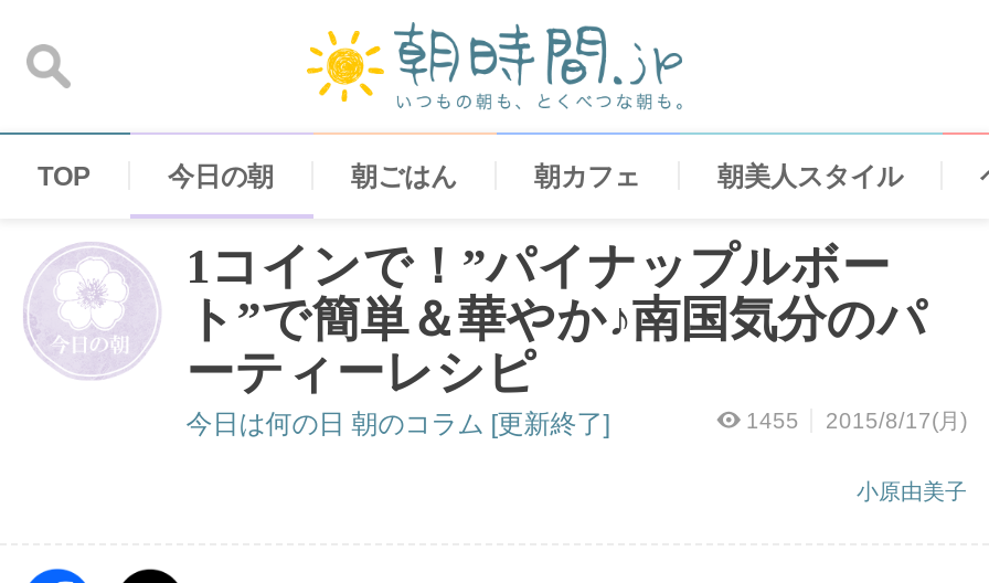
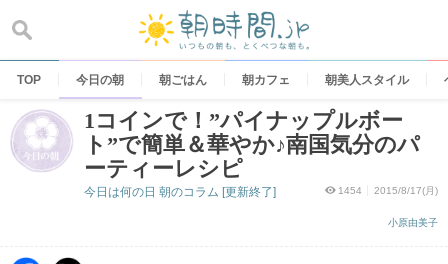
[746,409,967,433] 1455 2015/8/17(月) -> [338,185,438,196] 1454 2015/8/17(月)

